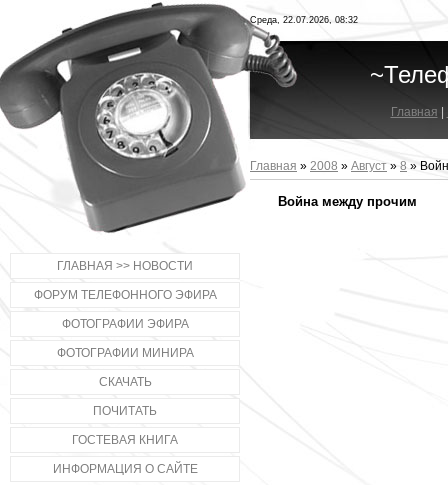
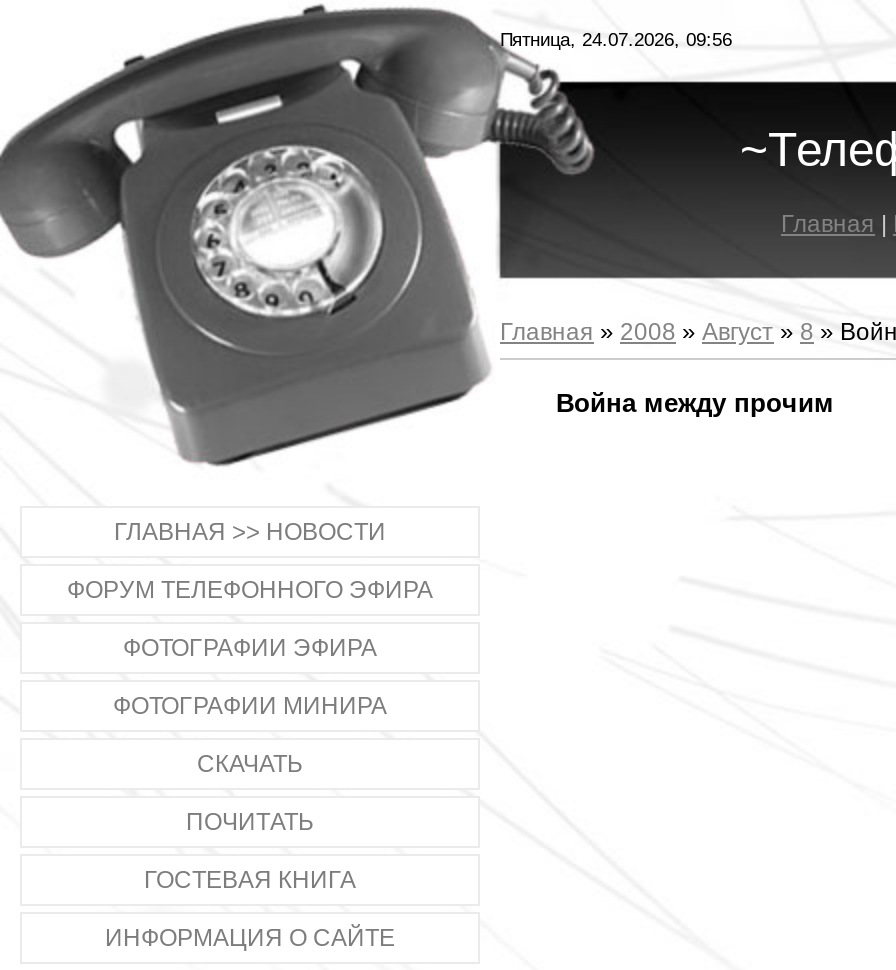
[250,15,358,25] Среда, 22.07.2026, 08:32 -> [500,30,732,50] Пятница, 24.07.2026, 09:56

